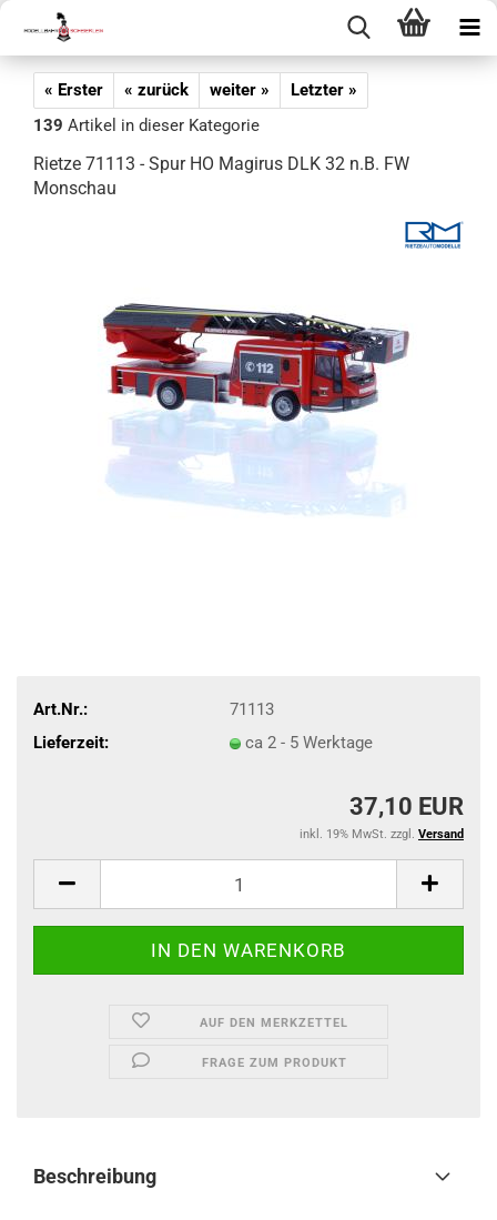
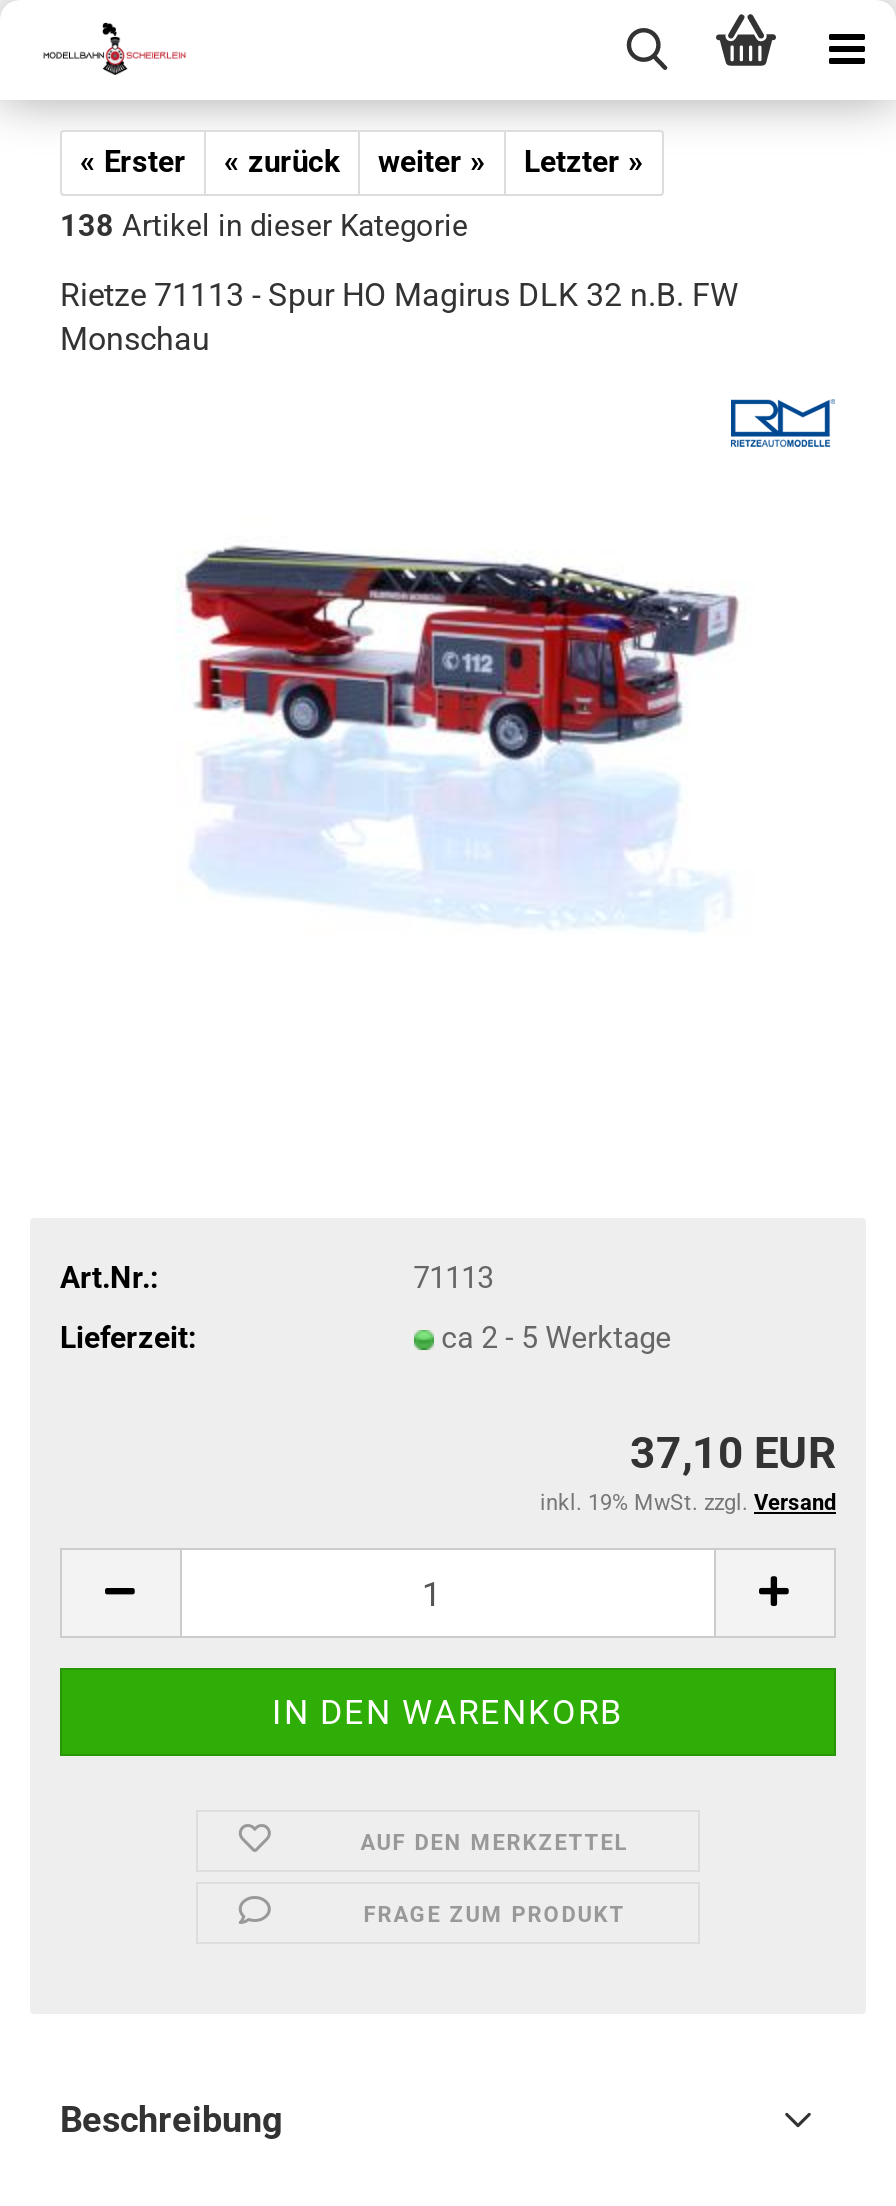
[33,115,260,135] 139 Artikel in dieser Kategorie -> [60,208,468,244] 138 Artikel in dieser Kategorie

